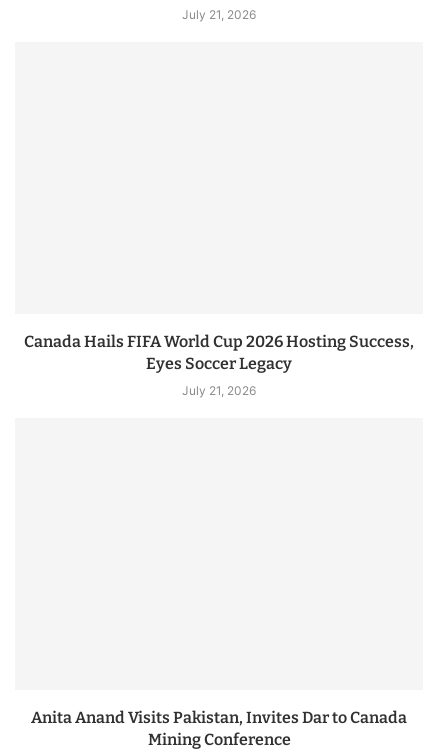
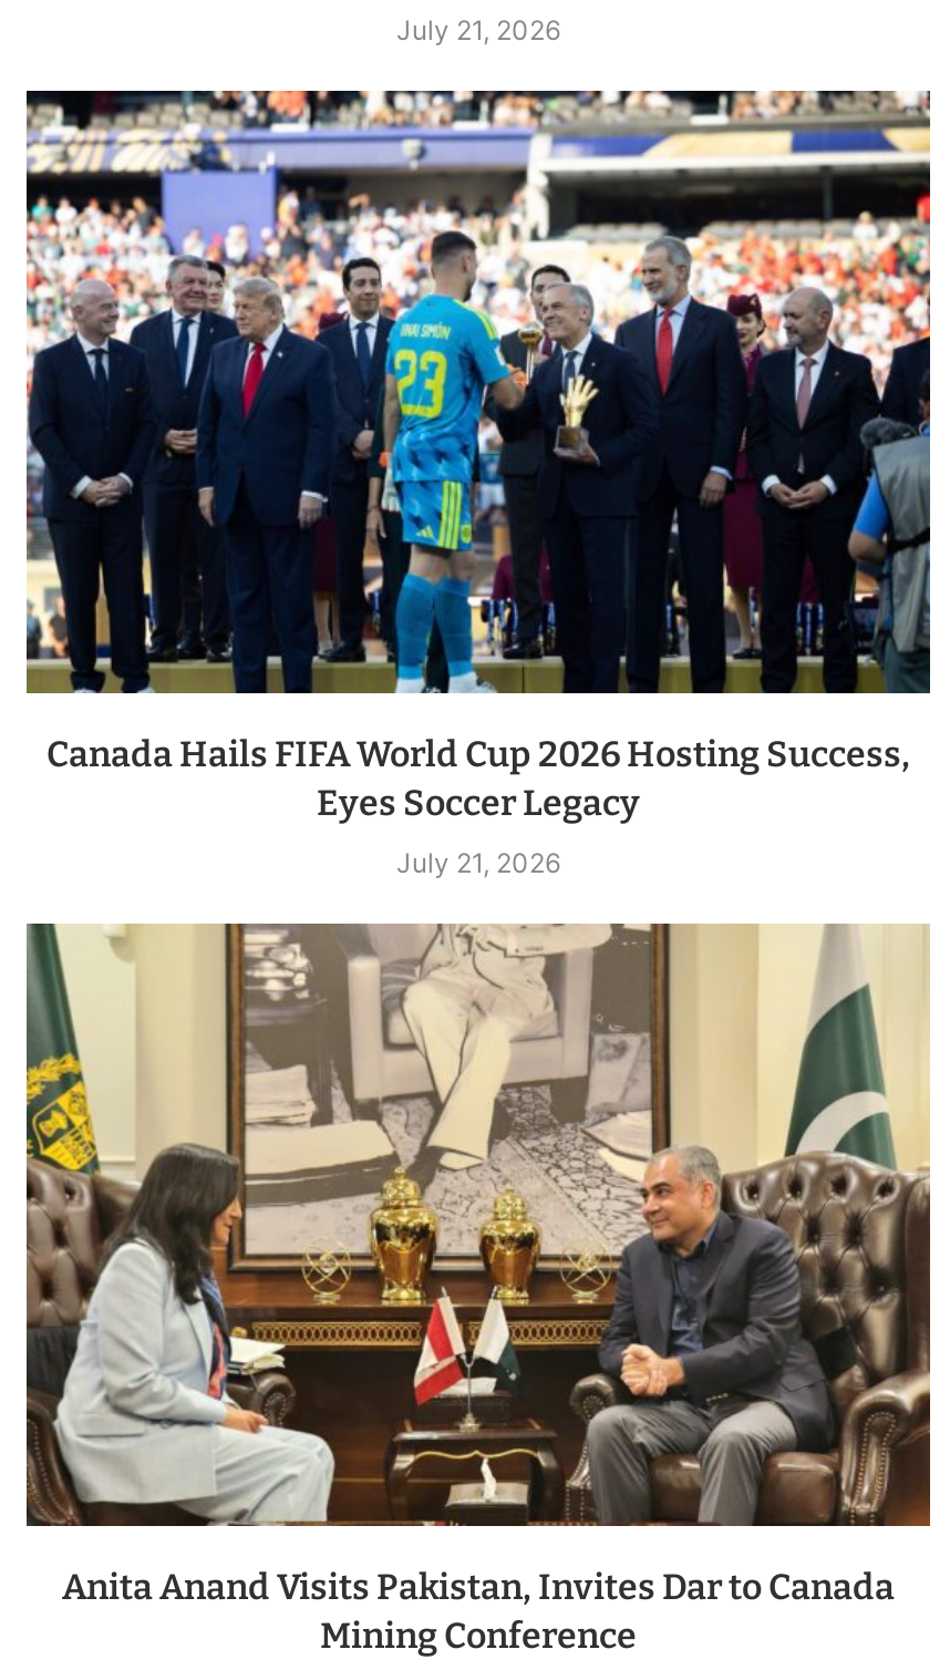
none -> [24,89,932,695] [image]
none -> [24,921,932,1528] [image]

